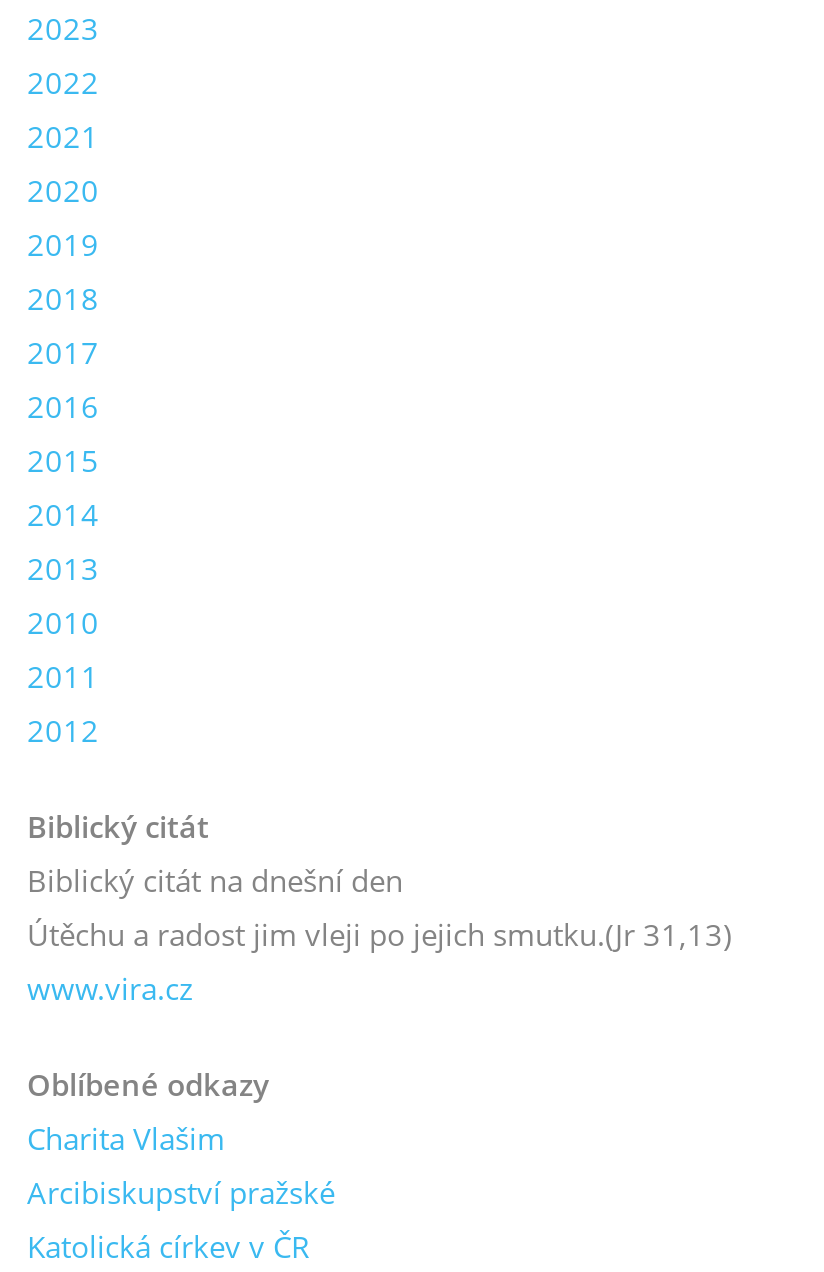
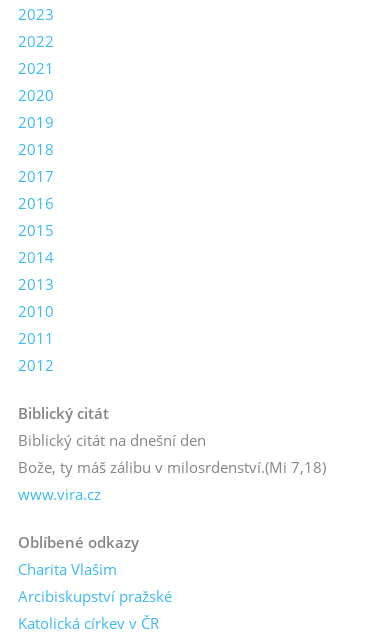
[27,913,731,953] Útěchu a radost jim vleji po jejich smutku.(Jr 31,13) -> [18,456,326,476] Bože, ty máš zálibu v milosrdenství.(Mi 7,18)

